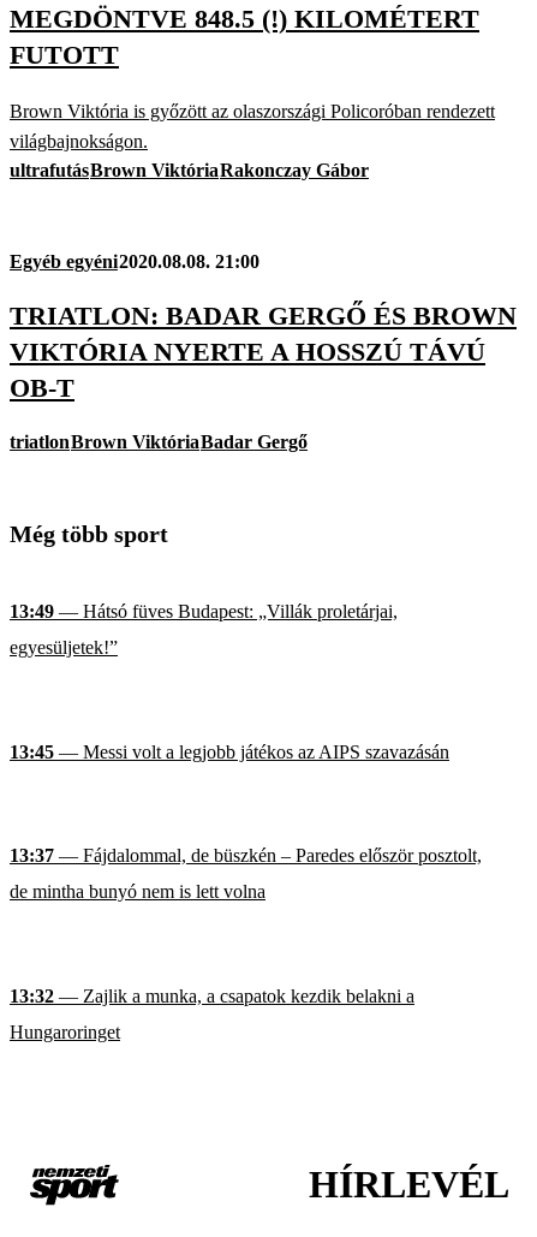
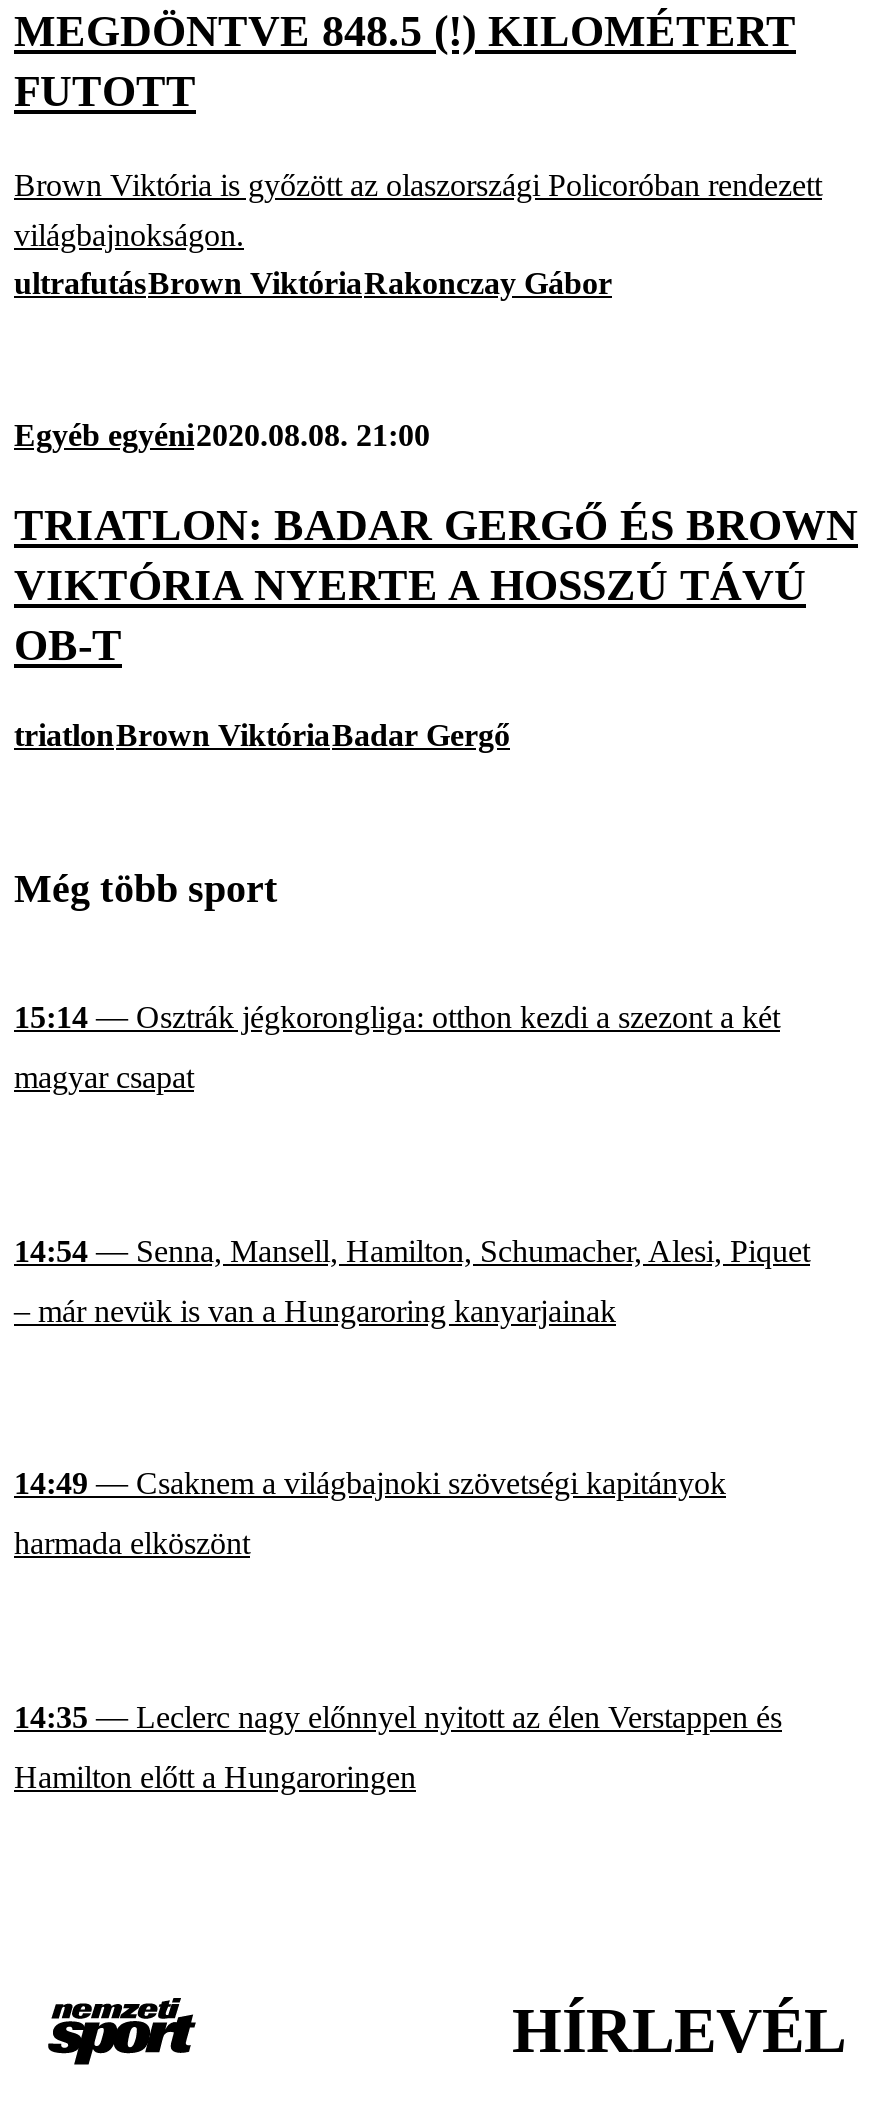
[10,601,398,658] 13:49 — Hátsó füves Budapest: „Villák proletárjai, | egyesüljetek!” -> [14,1001,780,1095] 15:14 — Osztrák jégkorongliga: otthon kezdi a szezont a két | magyar csapat
[10,742,449,762] 13:45 — Messi volt a legjobb játékos az AIPS szavazásán -> [14,1234,810,1328] 14:54 — Senna, Mansell, Hamilton, Schumacher, Alesi, Piquet | – már nevük is van a Hungaroring kanyarjainak
[10,846,482,902] 13:37 — Fájdalommal, de büszkén – Paredes először posztolt, | de mintha bunyó nem is lett volna -> [14,1467,726,1561] 14:49 — Csaknem a világbajnoki szövetségi kapitányok | harmada elköszönt
[10,986,414,1042] 13:32 — Zajlik a munka, a csapatok kezdik belakni a | Hungaroringet -> [14,1700,782,1794] 14:35 — Leclerc nagy előnnyel nyitott az élen Verstappen és | Hamilton előtt a Hungaroringen

